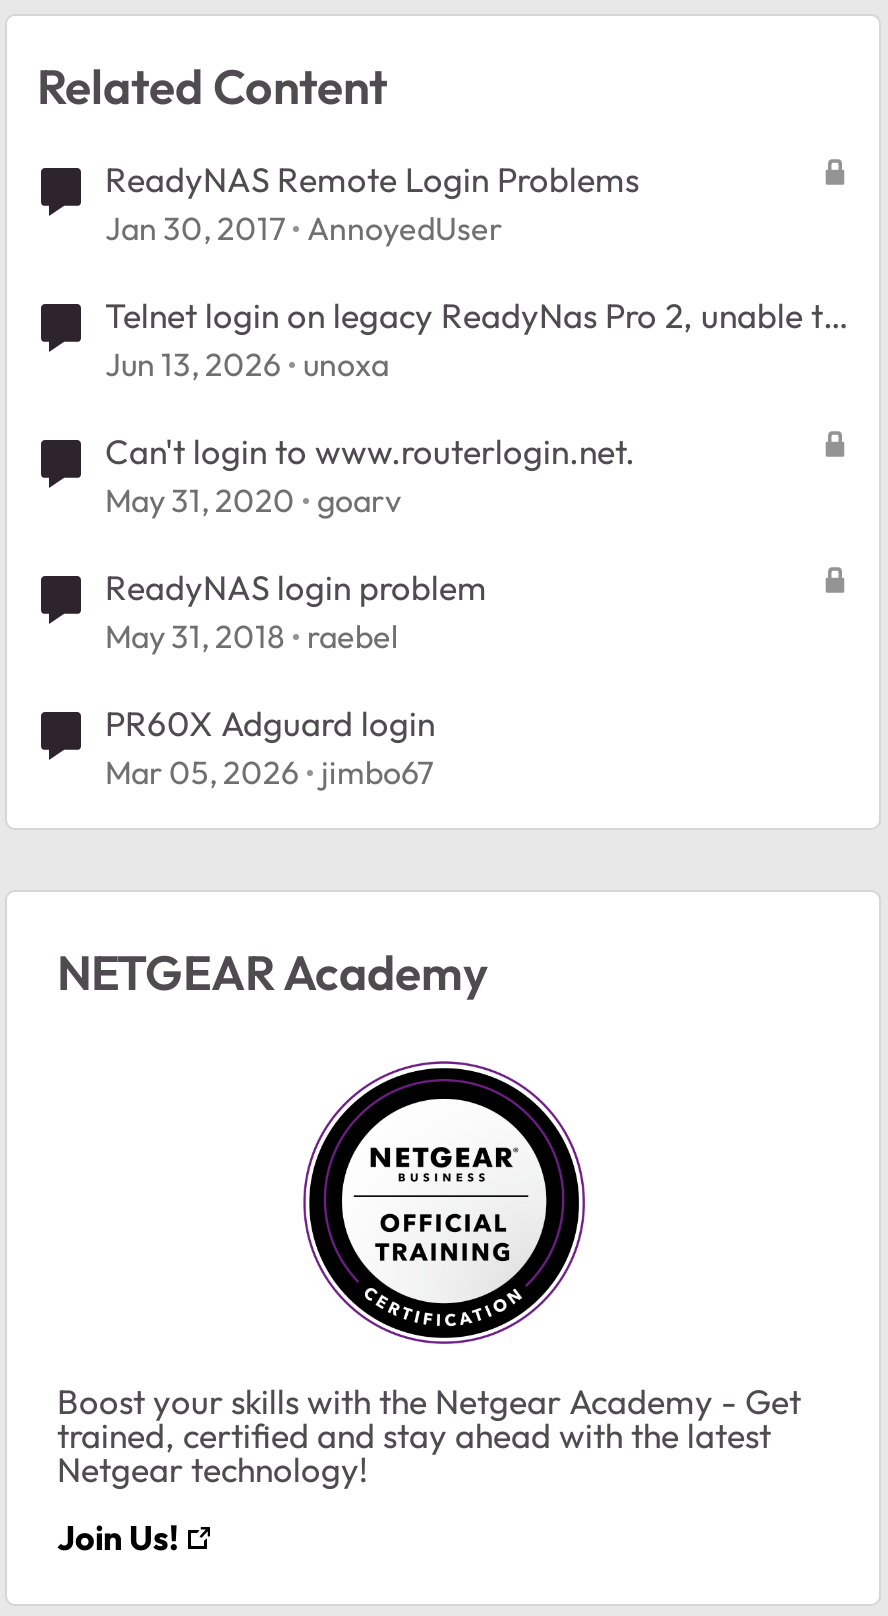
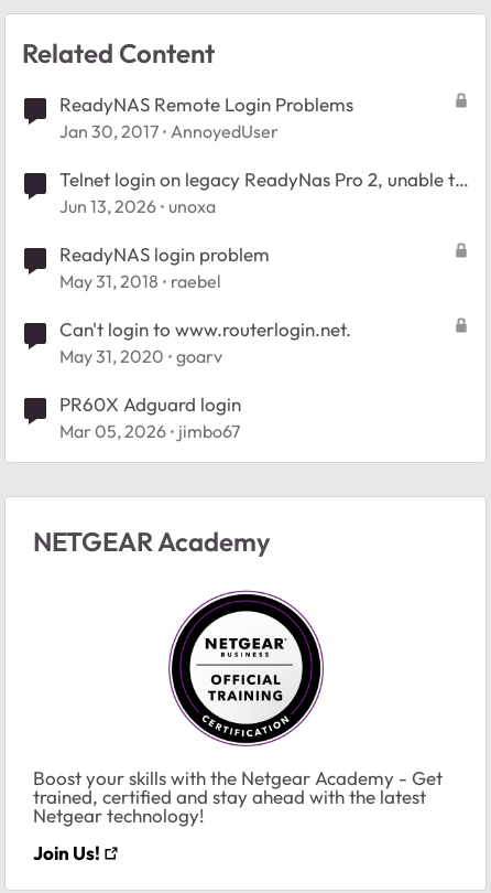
moved [105,430,635,520] -> [59,318,351,367]: Can't login to www.routerlogin.net. | May 31, 2020 goarv
moved [105,566,487,656] -> [59,243,270,292]: ReadyNAS login problem | May 31, 2018 raebel

